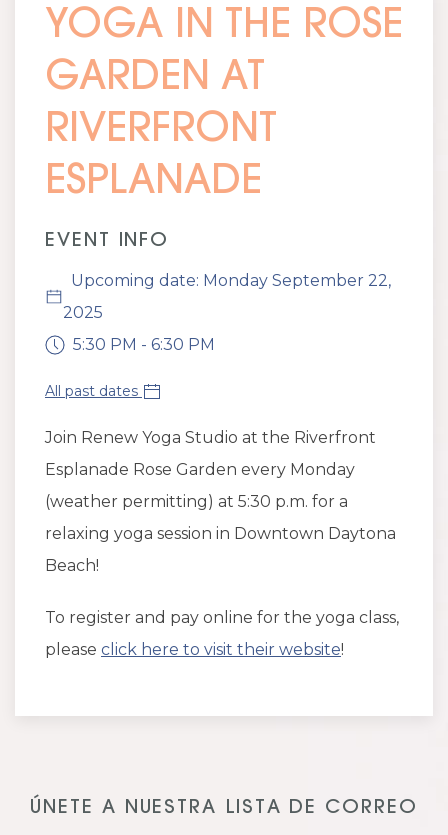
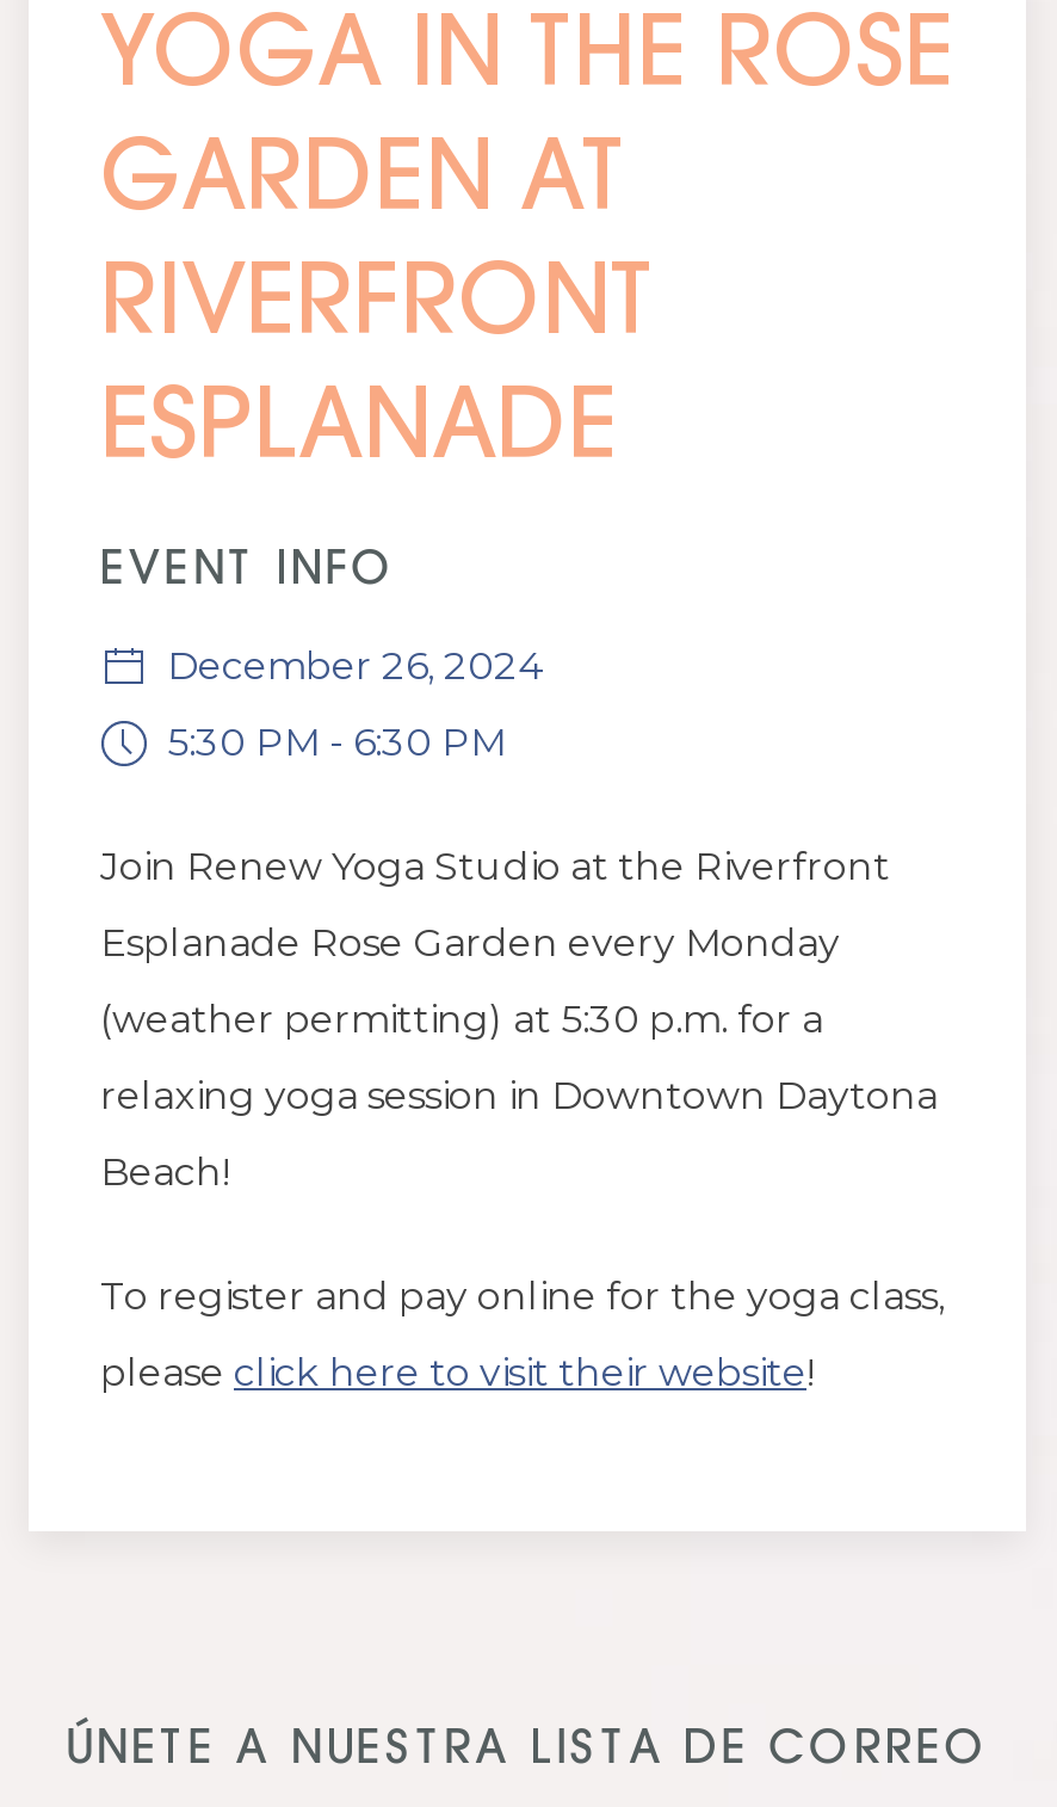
[63,271,391,322] Upcoming date: Monday September 22, | 2025 -> [148,643,542,689] December 26, 2024
[45,382,142,400] All past dates -> none

